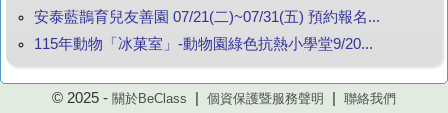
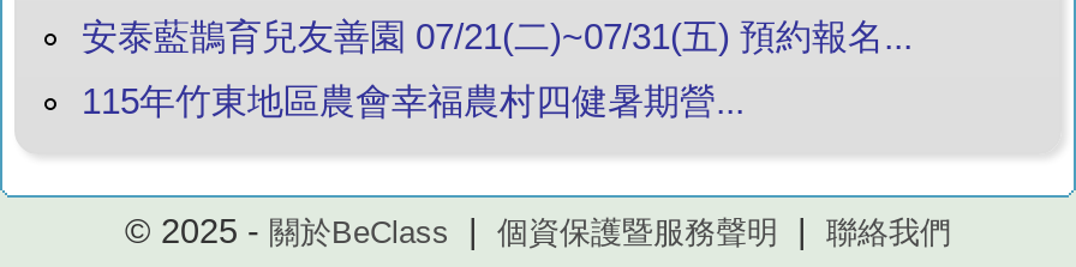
[34,35,373,52] 115年動物「冰菓室」-動物園綠色抗熱小學堂9/20... -> [82,81,745,121] 115年竹東地區農會幸福農村四健暑期營...

